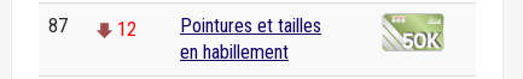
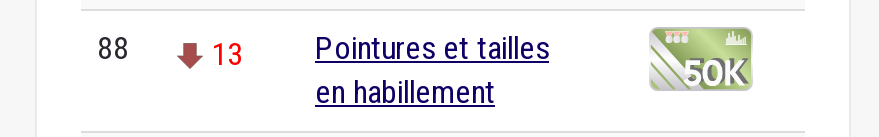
[48,14,68,37] 87 -> [97,29,129,67] 88
[112,18,136,41] 12 -> [203,35,243,73] 13

